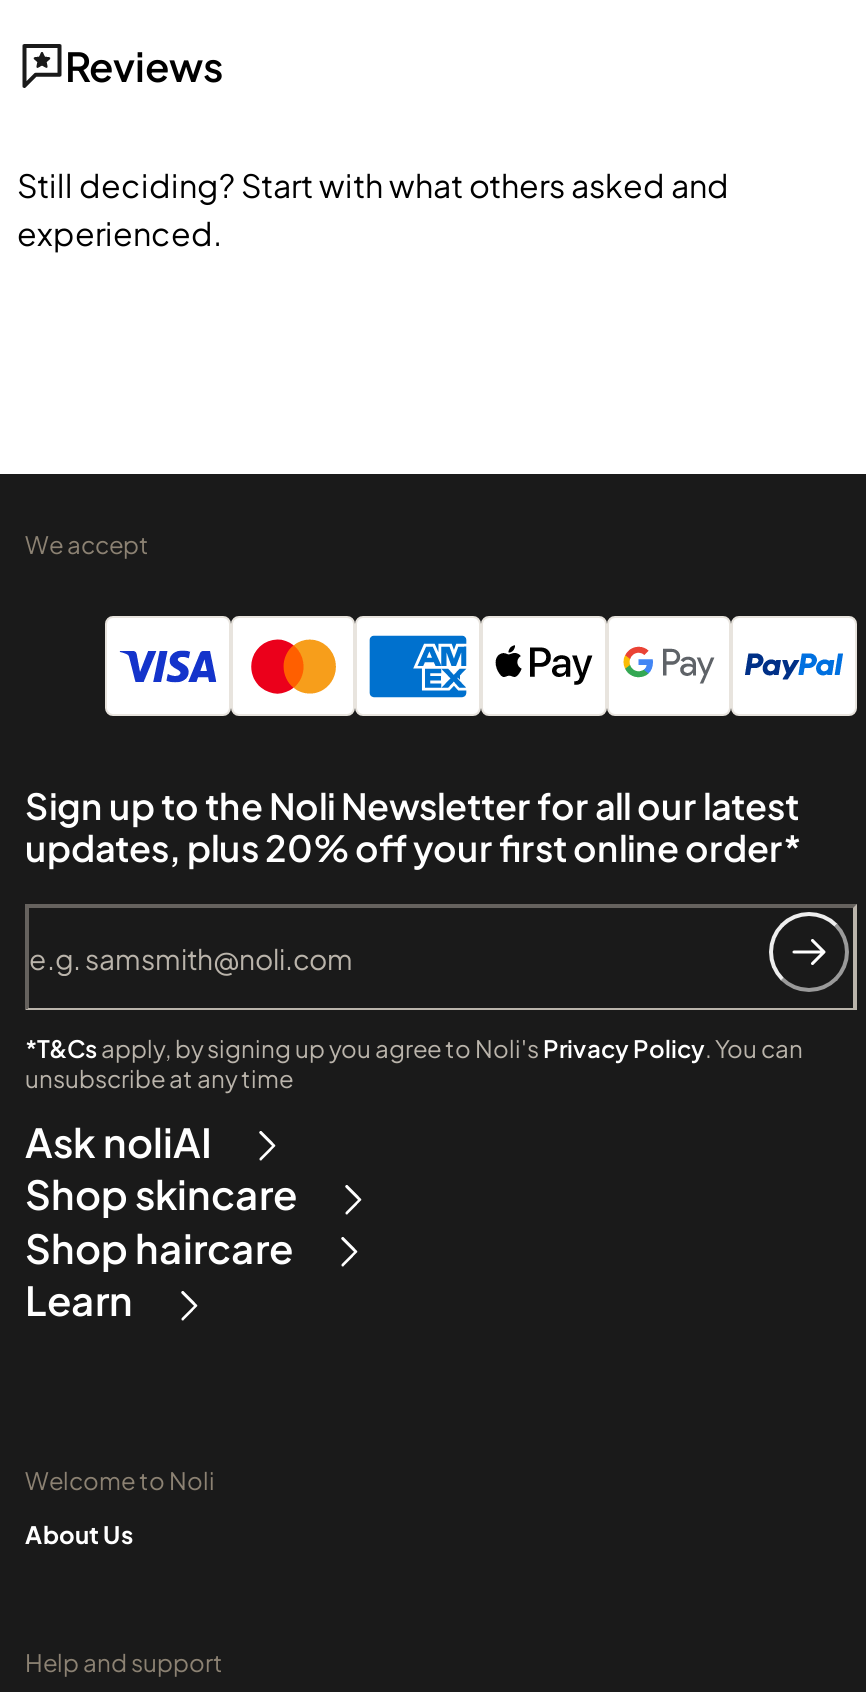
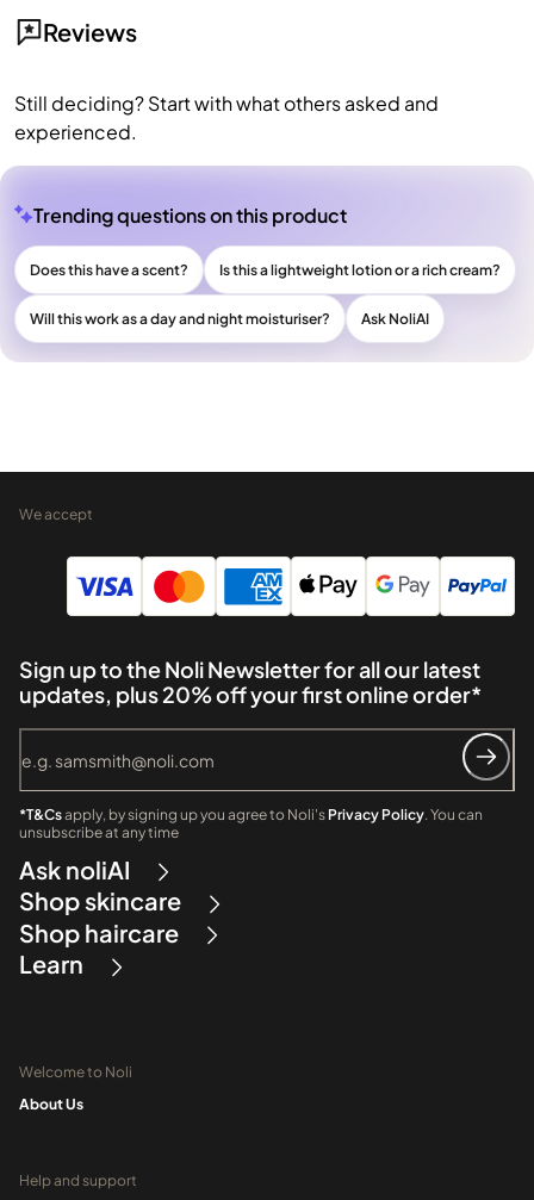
none -> [4,166,530,361] [image] | Trending questions on this product | Does this have a scent? | Is this a lightweight lotion or a rich cream? | Will this work as a day and night moisturiser? | Ask NoliAI

